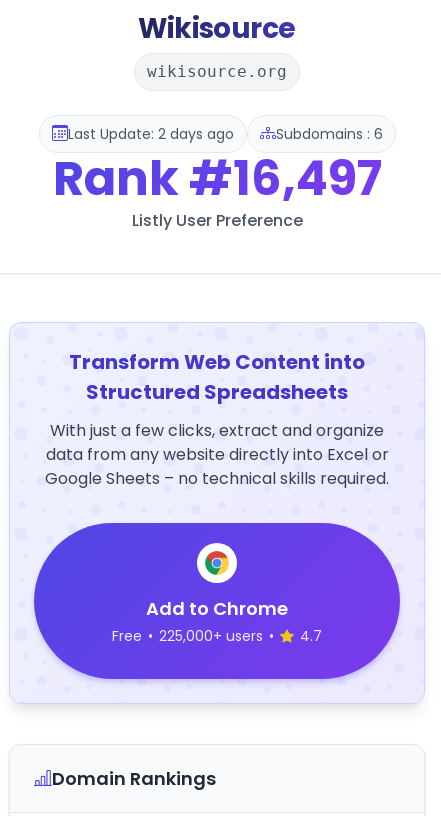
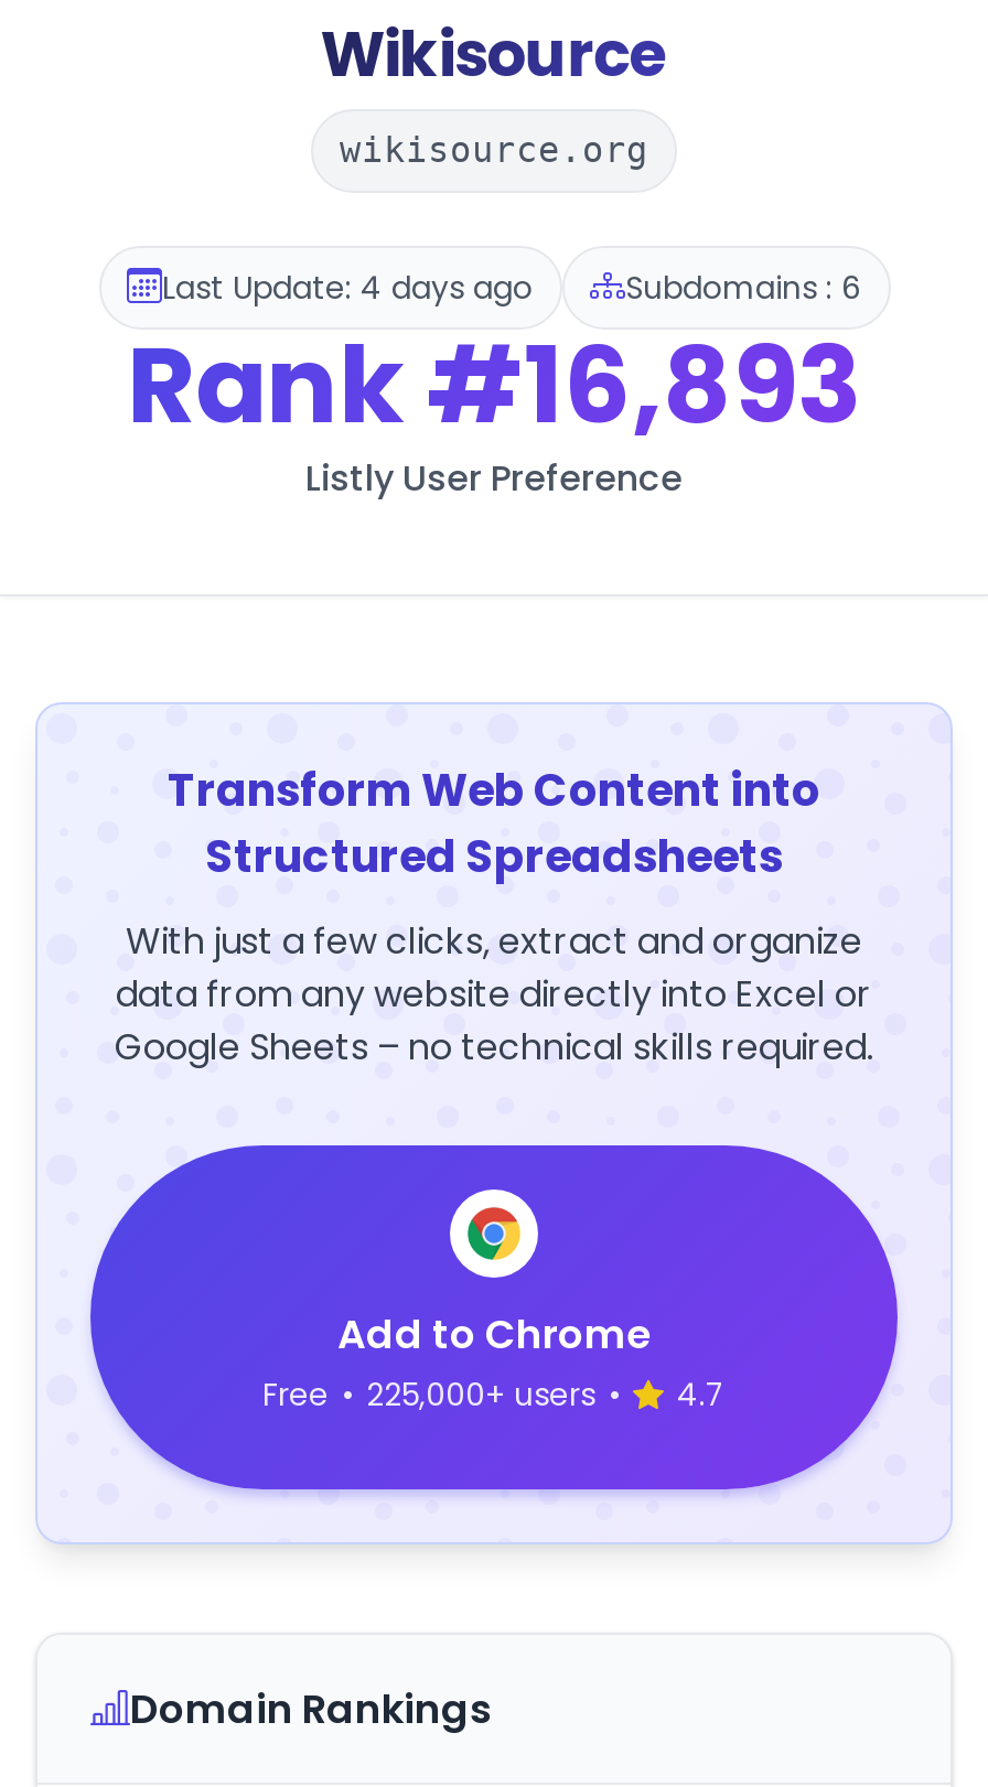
[67,123,233,143] Last Update: 2 days ago -> [162,265,533,309] Last Update: 4 days ago
[52,145,381,212] Rank #16,497 -> [127,312,861,460] Rank #16,893

